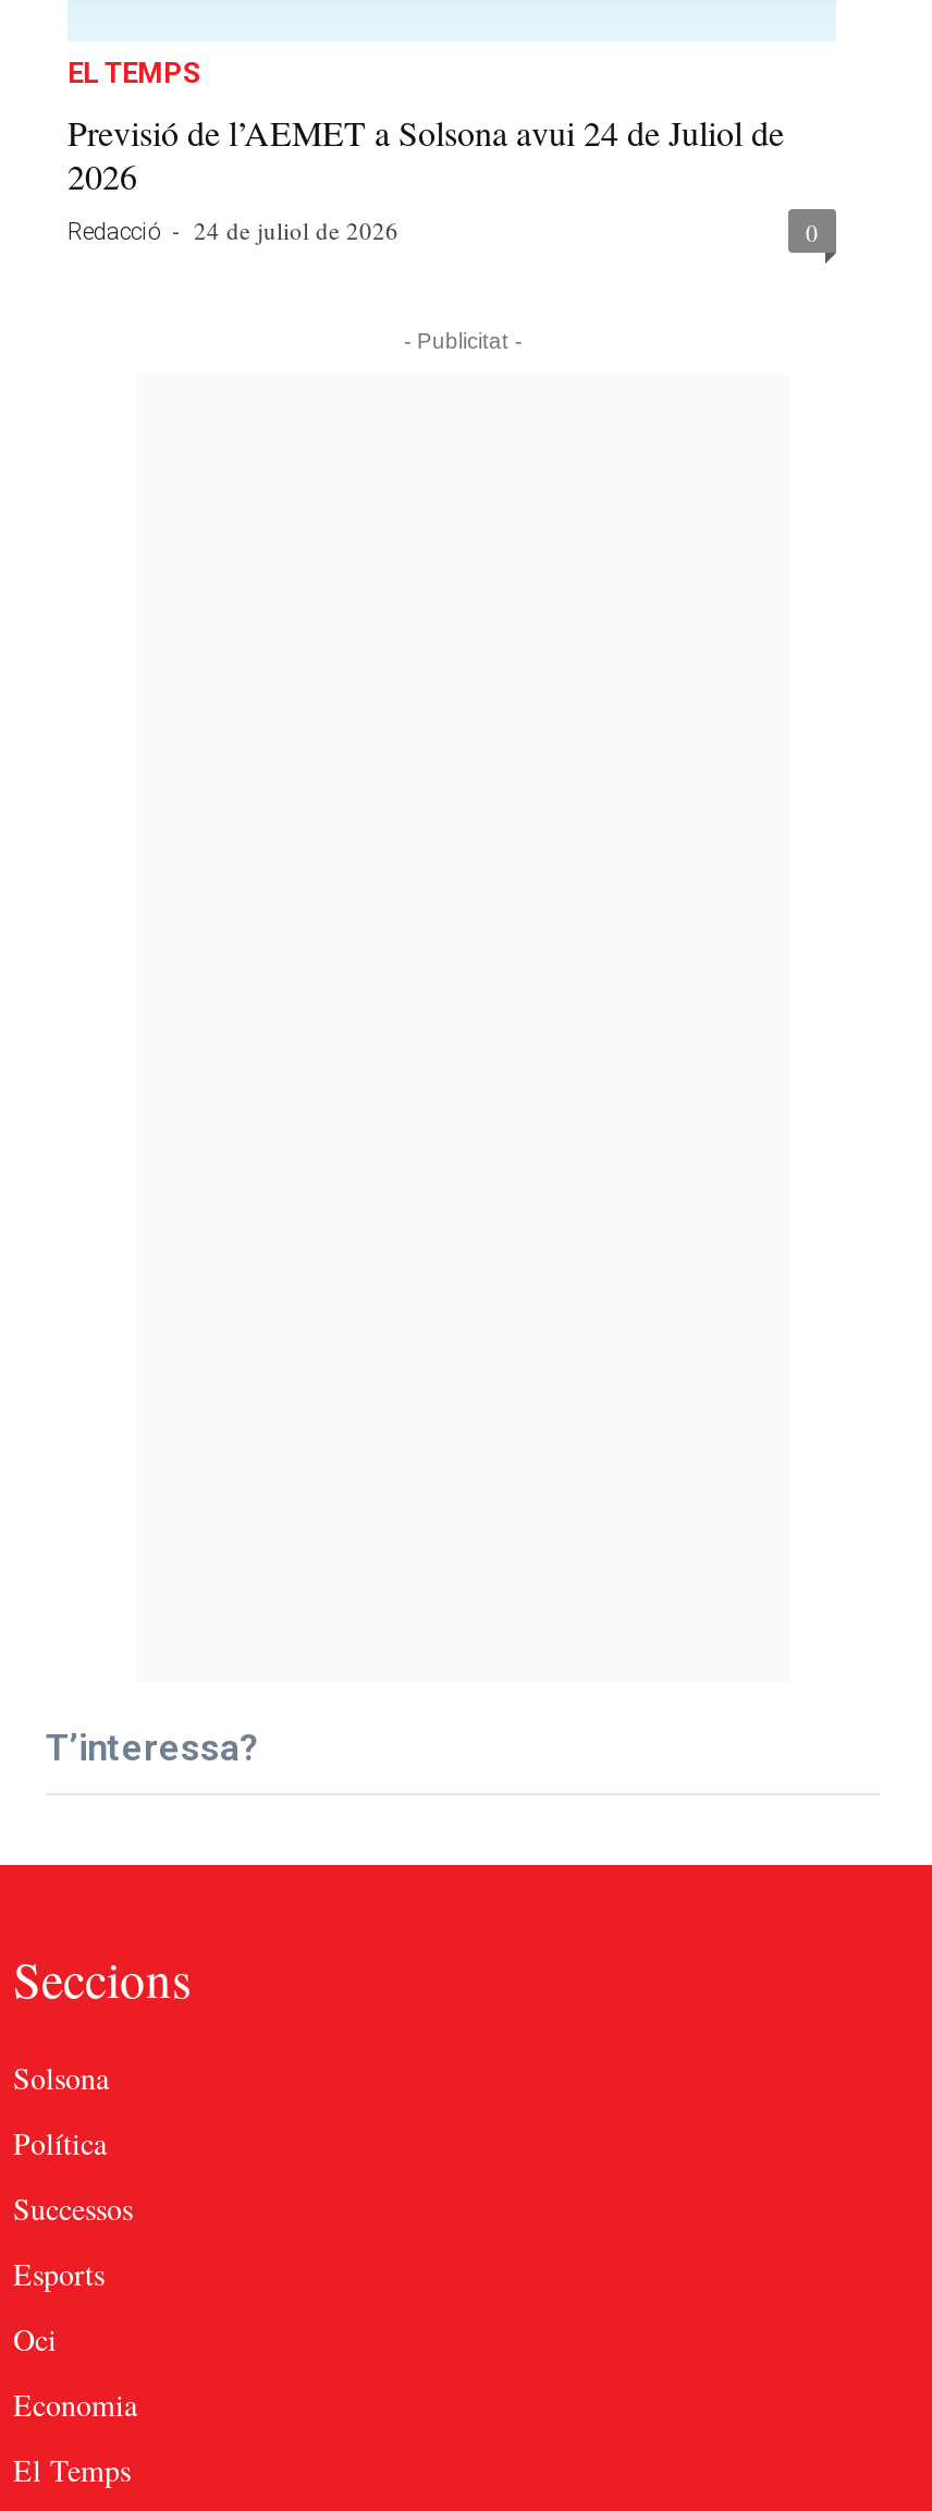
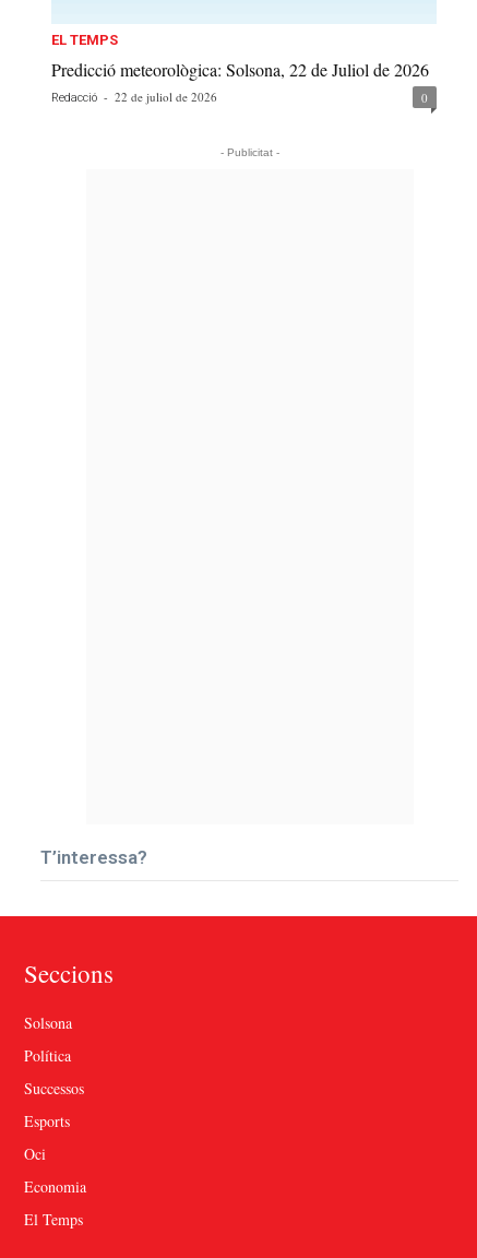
[68,110,784,247] Previsió de l’AEMET a Solsona avui 24 de Juliol de | 2026 | Redacció - 24 de juliol de 2026 -> [51,58,429,105] Predicció meteorològica: Solsona, 22 de Juliol de 2026 | Redacció - 22 de juliol de 2026

